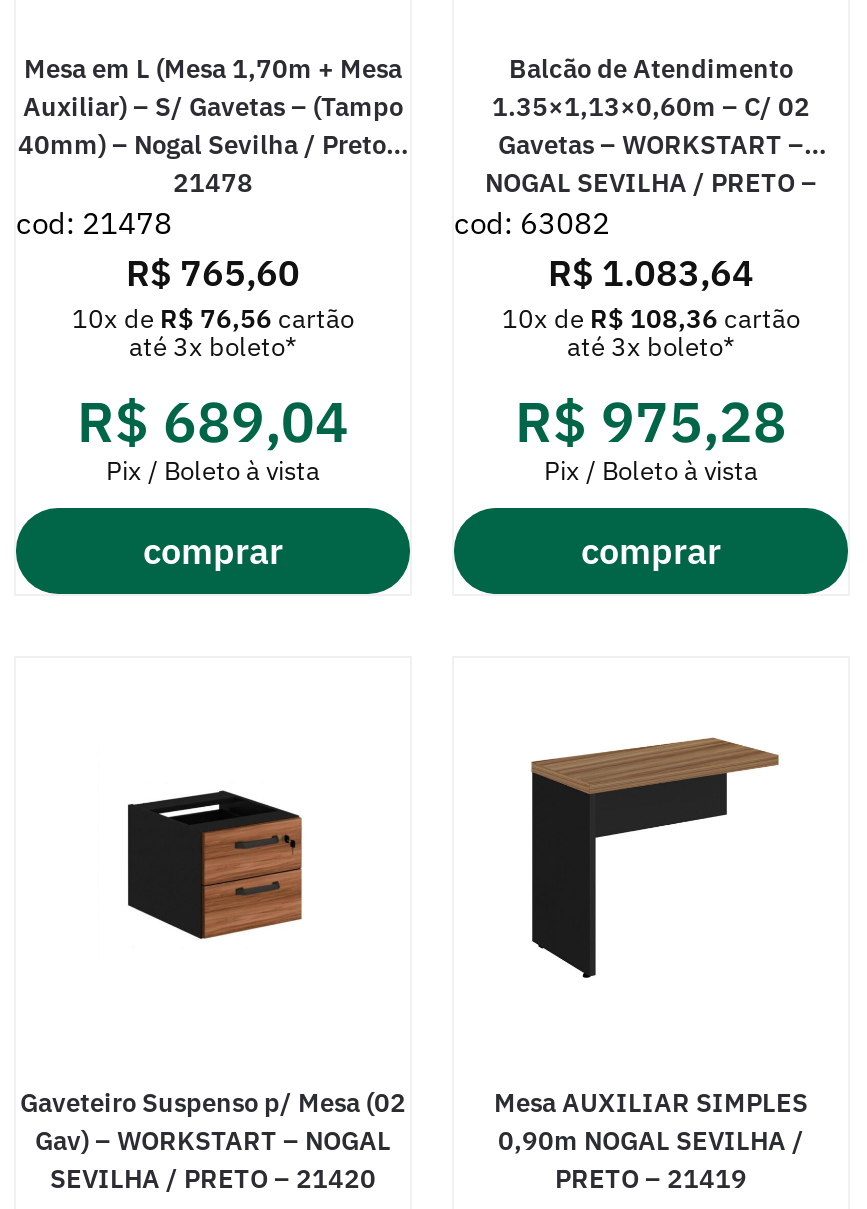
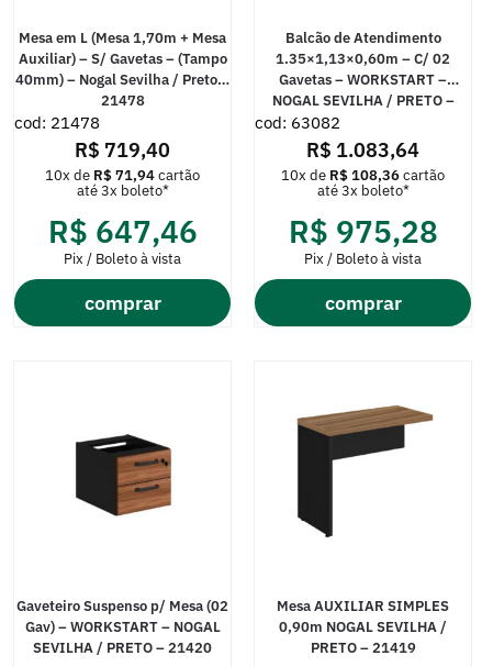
[126,250,300,296] R$765,60 -> [75,137,170,163] R$719,40
[72,302,354,336] 10x de R$76,56 cartão -> [45,166,200,185] 10x de R$71,94 cartão
[77,385,349,459] R$689,04 -> [48,211,197,252] R$647,46

